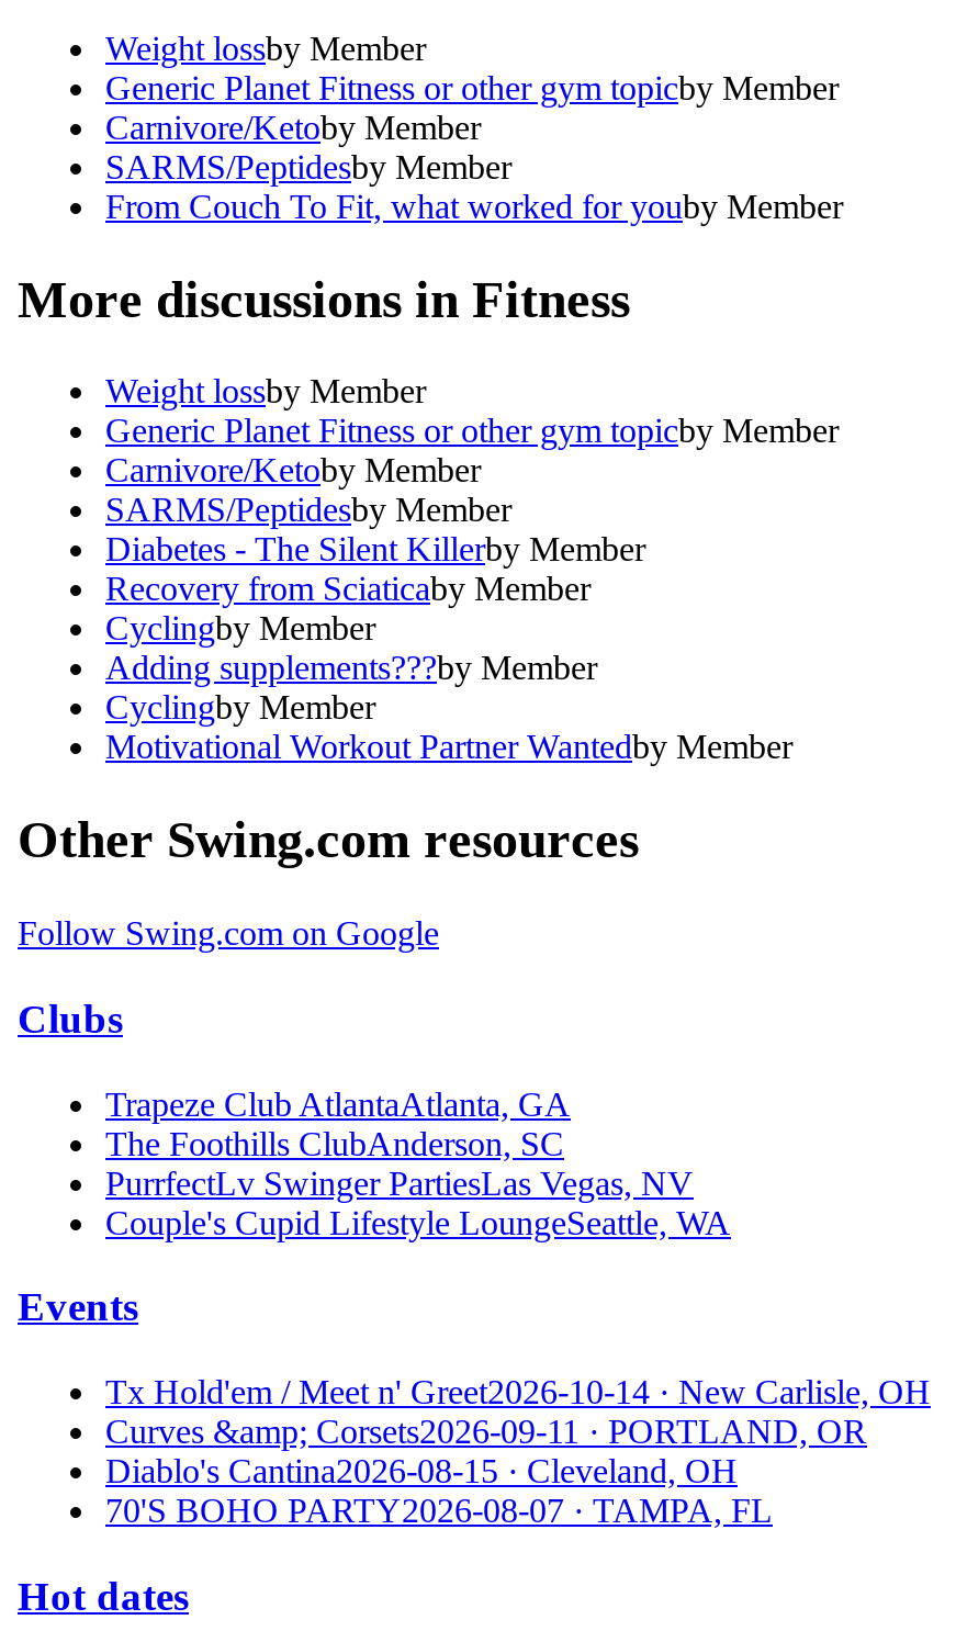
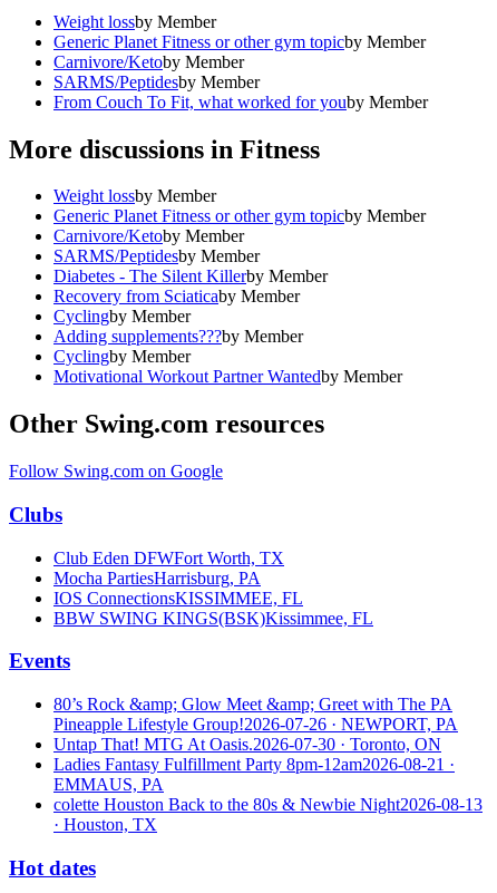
[105,1085,731,1241] Trapeze Club AtlantaAtlanta, GA | The Foothills ClubAnderson, SC | PurrfectLv Swinger PartiesLas Vegas, NV | Couple's Cupid Lifestyle LoungeSeattle, WA -> [53,548,373,627] Club Eden DFWFort Worth, TX | Mocha PartiesHarrisburg, PA | IOS ConnectionsKISSIMMEE, FL | BBW SWING KINGS(BSK)Kissimmee, FL
[105,1373,931,1529] Tx Hold'em / Meet n' Greet2026-10-14 · New Carlisle, OH | Curves &amp; Corsets2026-09-11 · PORTLAND, OR | Diablo's Cantina2026-08-15 · Cleveland, OH | 70'S BOHO PARTY2026-08-07 · TAMPA, FL -> [53,695,483,834] 80’s Rock &amp; Glow Meet &amp; Greet with The PA | Pineapple Lifestyle Group! 2026-07-26 · NEWPORT, PA | Untap That! MTG At Oasis.2026-07-30 · Toronto, ON | Ladies Fantasy Fulfillment Party 8pm-12am2026-08-21 · | EMMAUS, PA | colette Houston Back to the 80s & Newbie Night2026-08-13 | · Houston, TX

